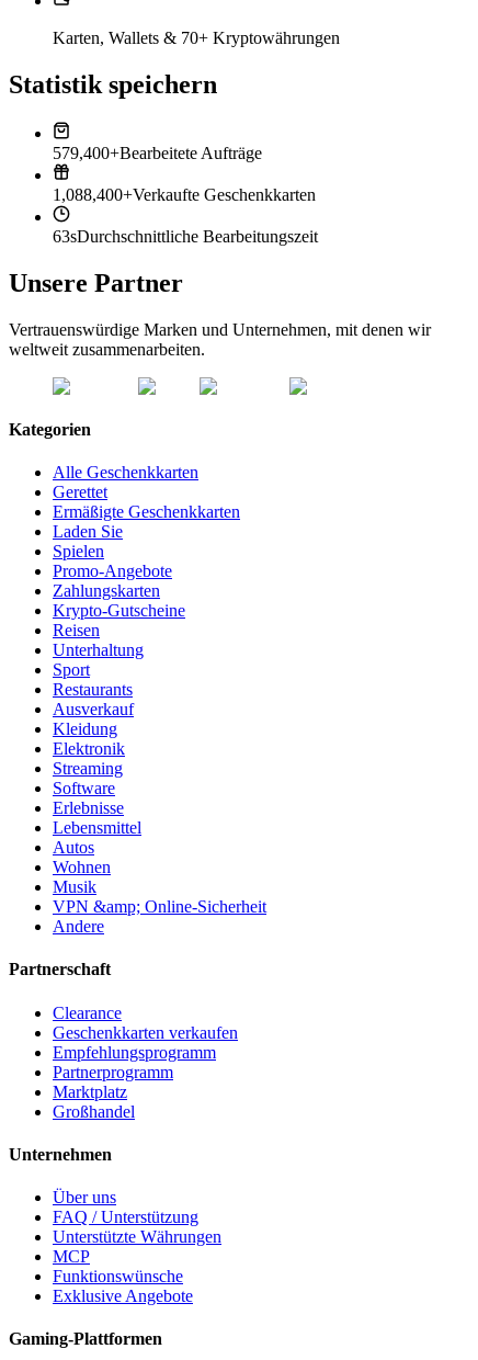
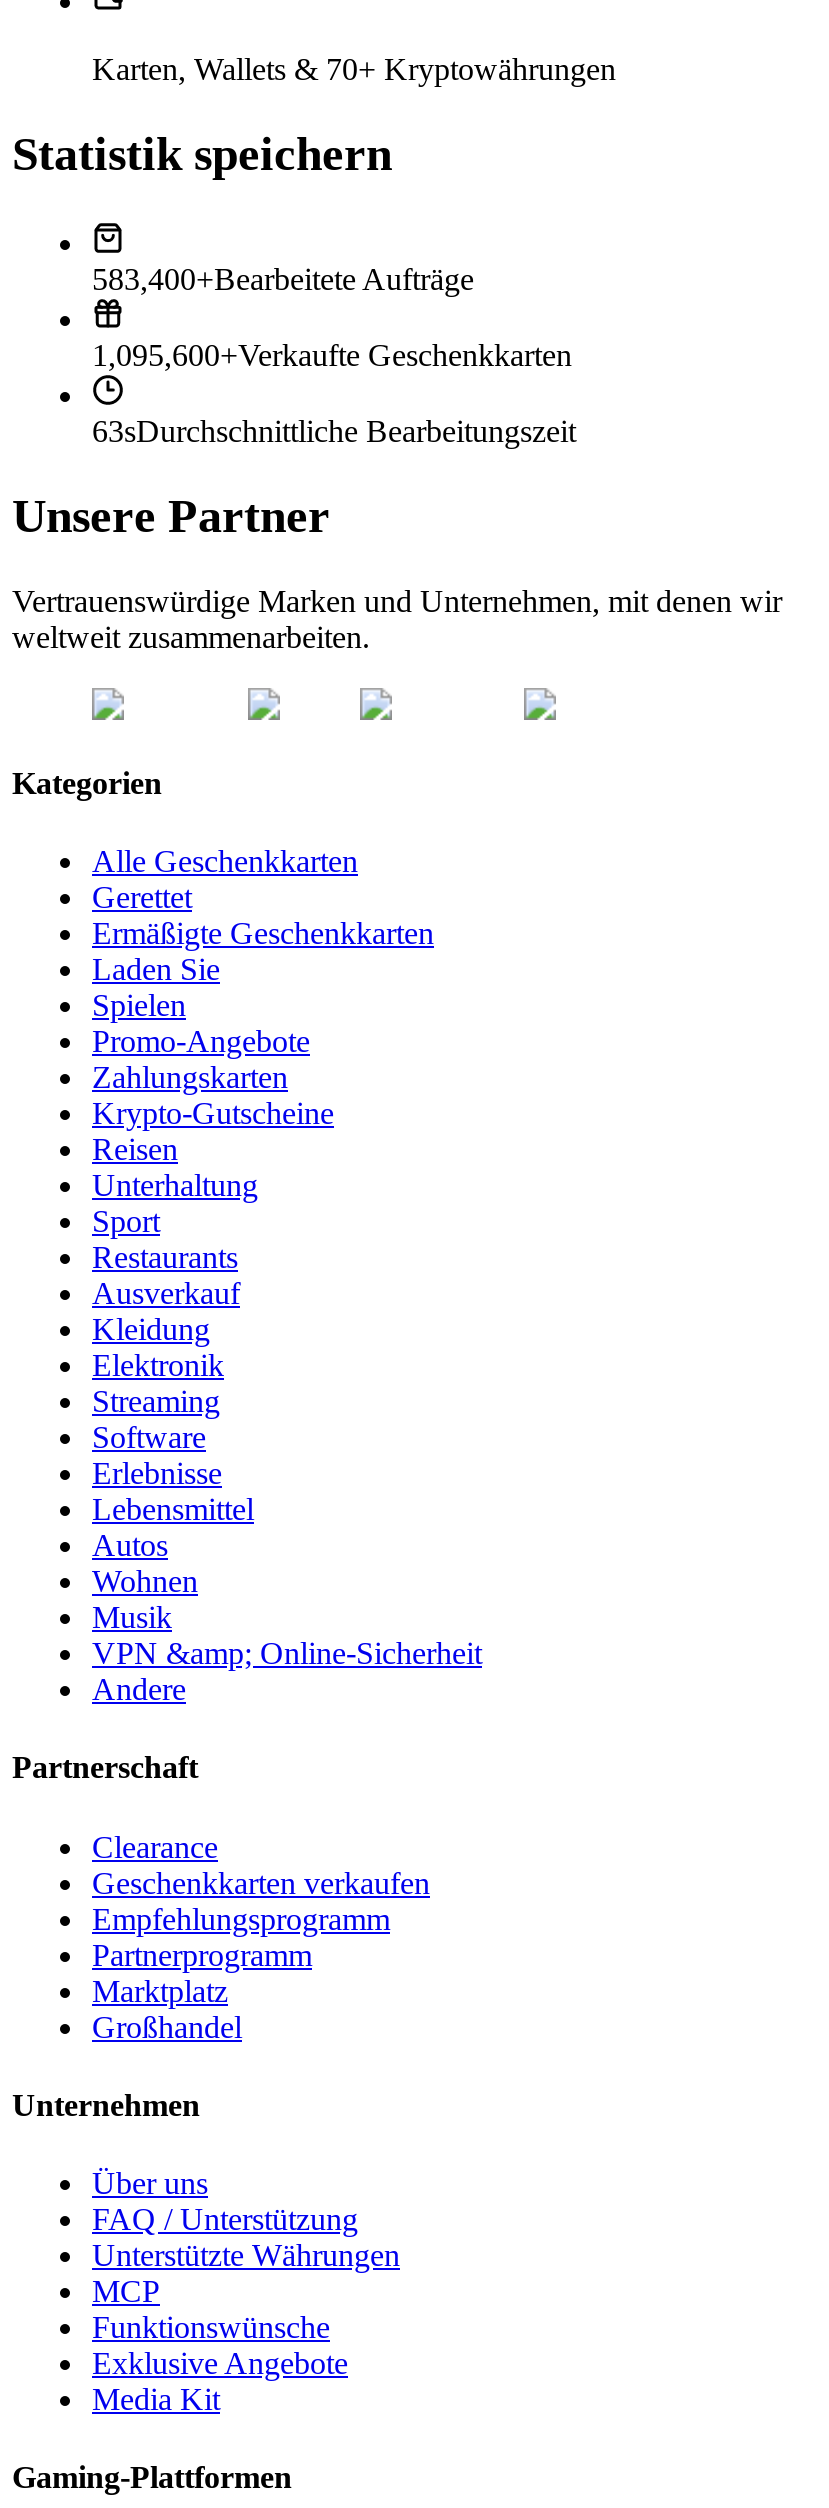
[53,143,262,162] 579,400+Bearbeitete Aufträge -> [92,262,474,296] 583,400+Bearbeitete Aufträge
[53,185,316,204] 1,088,400+Verkaufte Geschenkkarten -> [92,338,572,372] 1,095,600+Verkaufte Geschenkkarten
none -> [92,2382,220,2416] Media Kit

